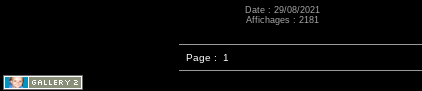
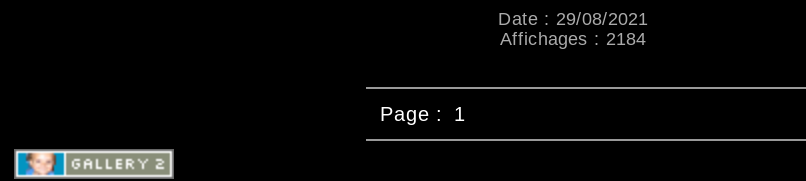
[246,15,319,25] Affichages : 2181 -> [500,30,646,50] Affichages : 2184

